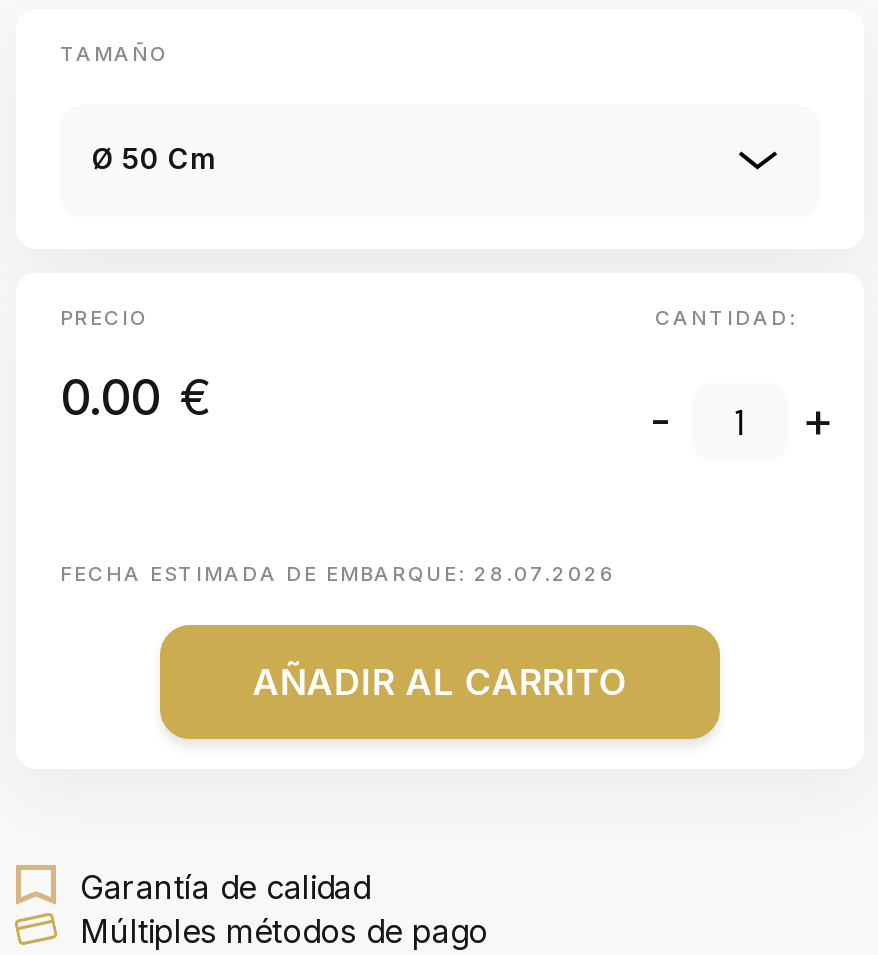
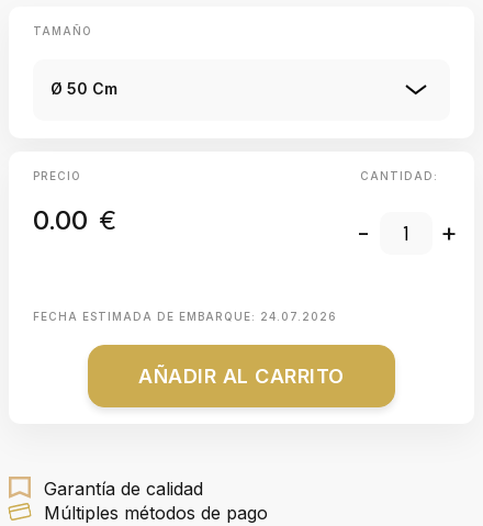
[60,561,616,585] FECHA ESTIMADA DE EMBARQUE: 28.07.2026 -> [33,310,337,323] FECHA ESTIMADA DE EMBARQUE: 24.07.2026

